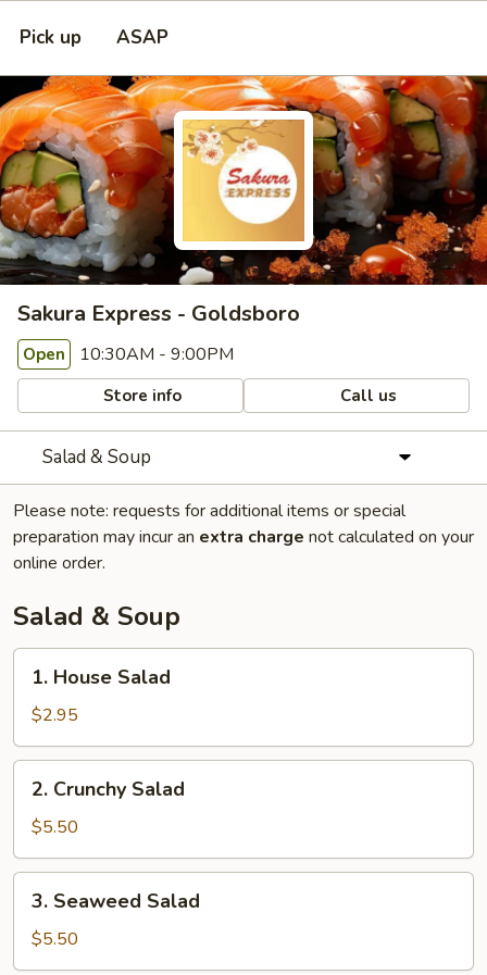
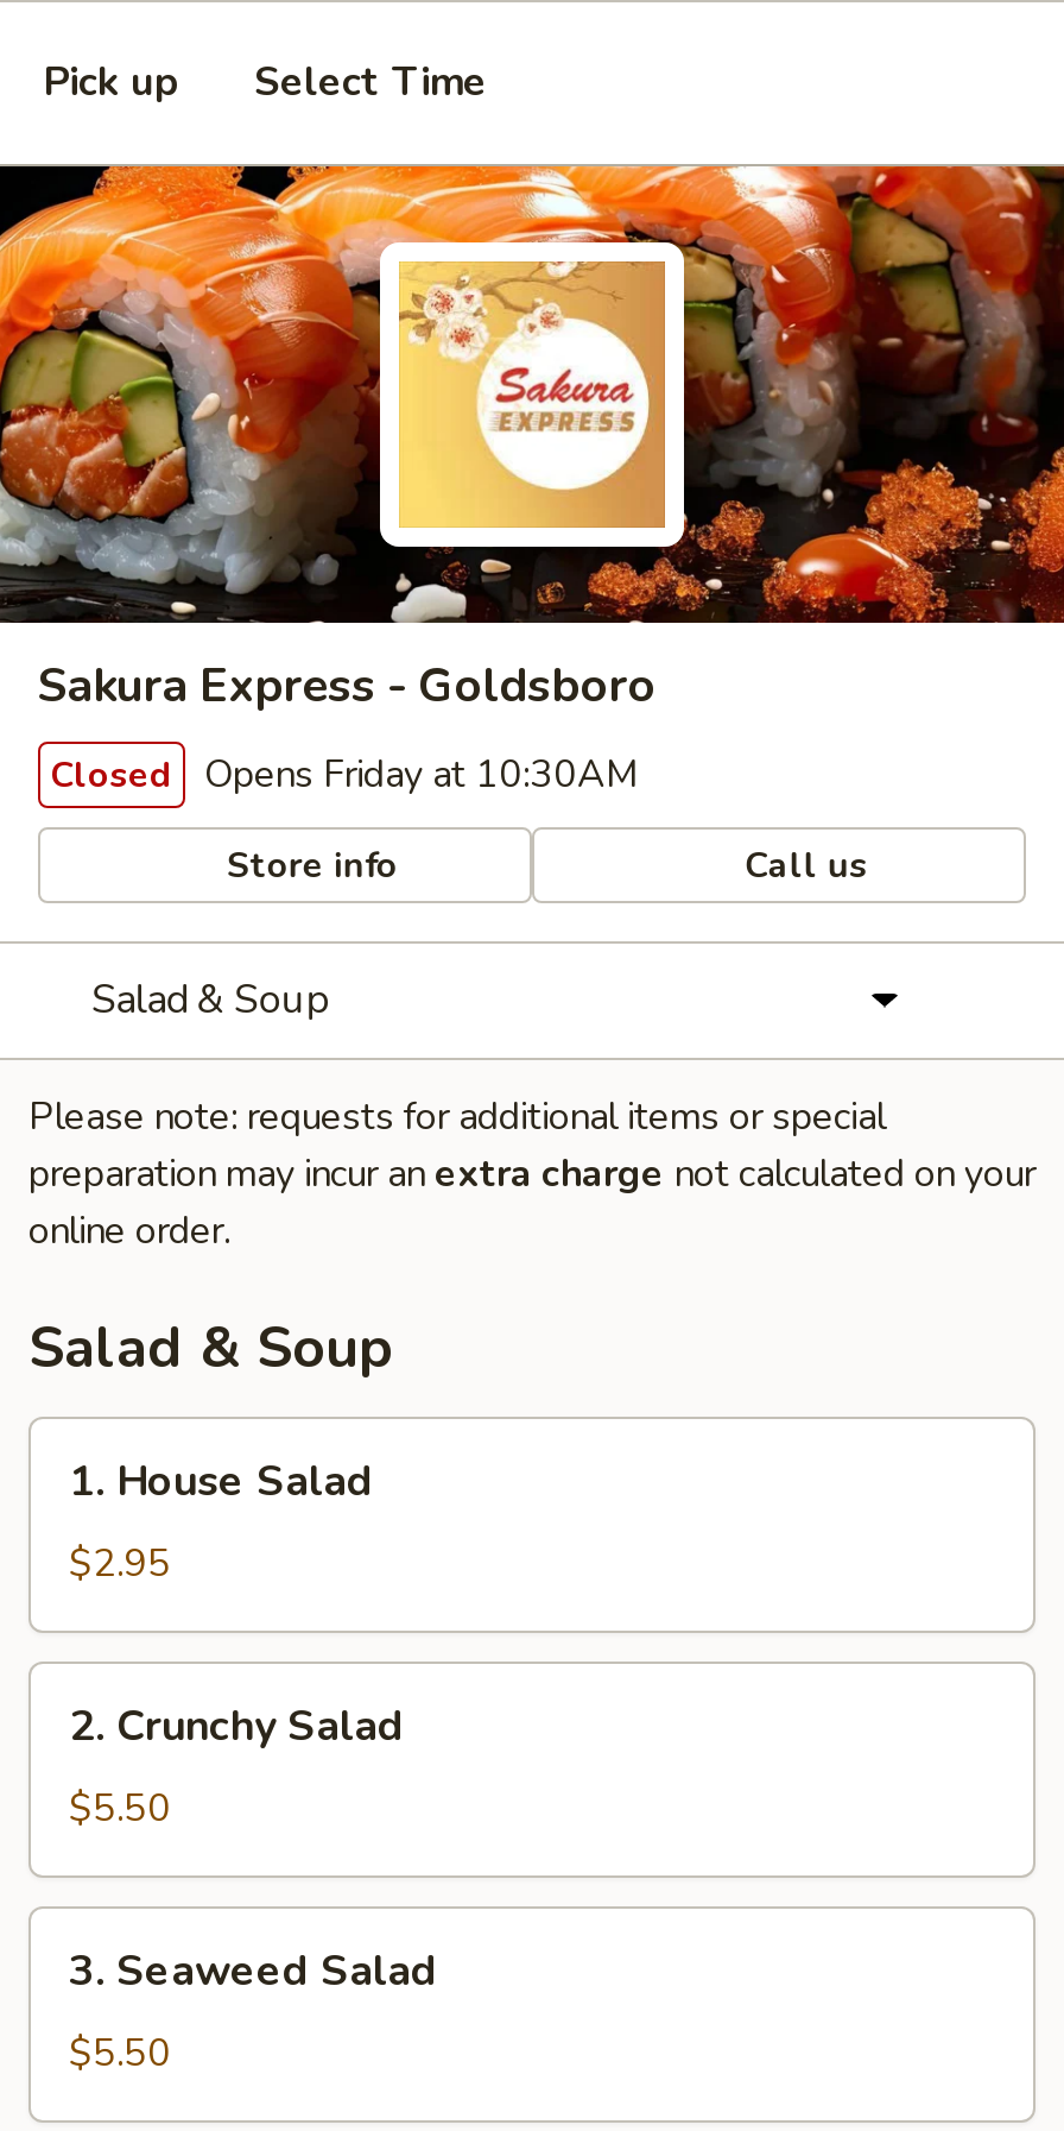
[116,25,168,50] ASAP -> [254,55,487,109] Select Time
[23,342,234,366] Open 10:30AM - 9:00PM -> [50,749,639,801] Closed Opens Friday at 10:30AM

